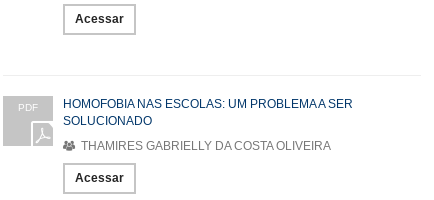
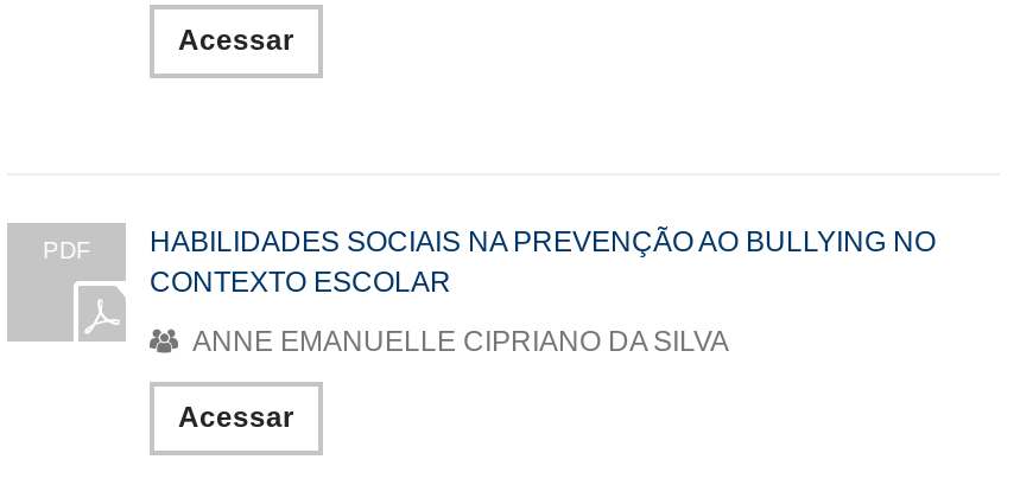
[63,97,353,128] HOMOFOBIA NAS ESCOLAS: UM PROBLEMA A SER | SOLUCIONADO -> [150,225,936,299] HABILIDADES SOCIAIS NA PREVENÇÃO AO BULLYING NO | CONTEXTO ESCOLAR
[78,139,331,153] THAMIRES GABRIELLY DA COSTA OLIVEIRA -> [185,325,729,358] ANNE EMANUELLE CIPRIANO DA SILVA

